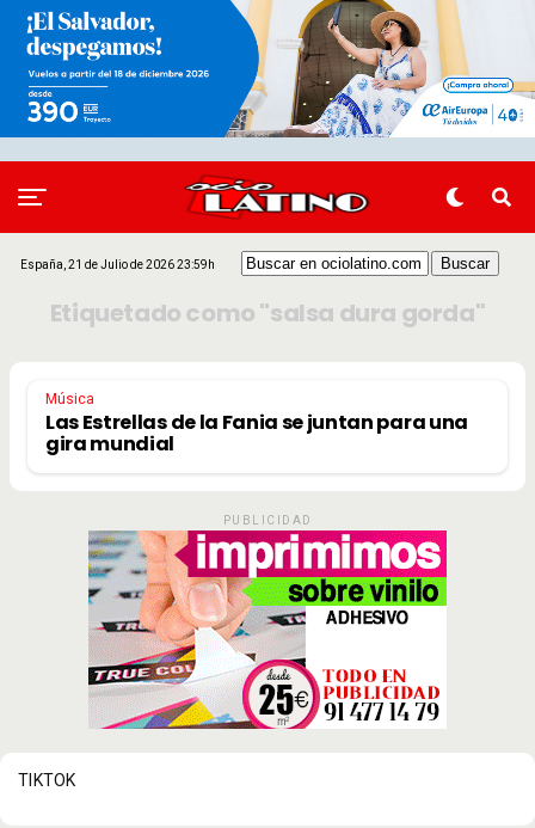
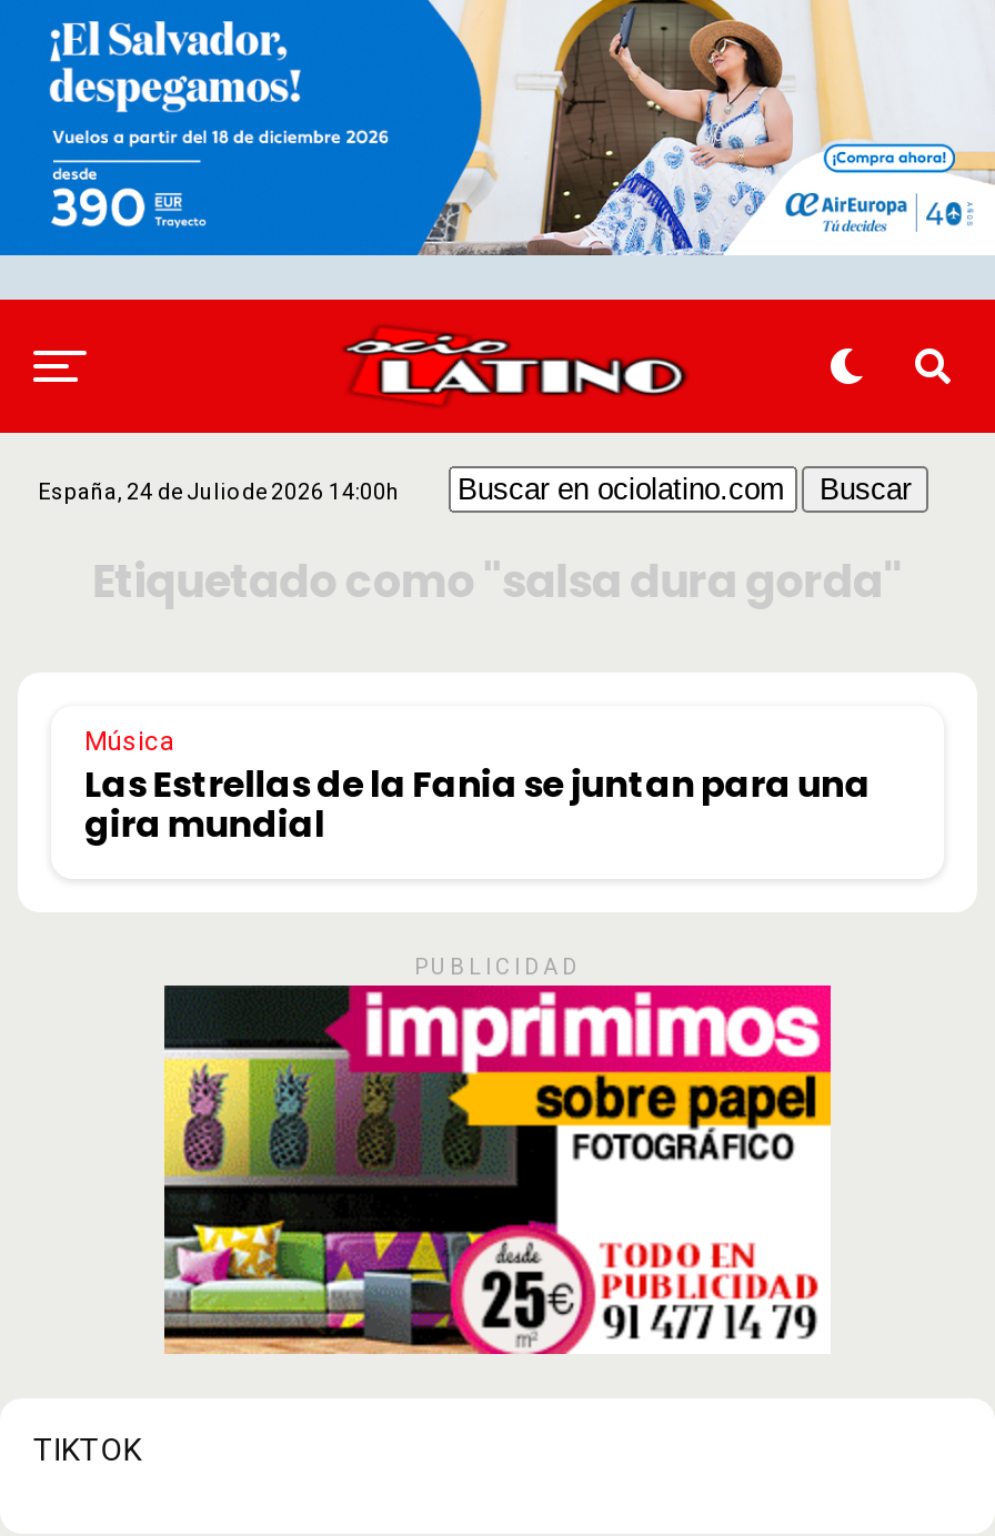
[20,259,217,272] España, 21 de Julio de 2026 23:59h -> [38,481,404,505] España, 24 de Julio de 2026 14:00h
[87,530,448,730] [image] -> [162,983,833,1354] [image]

